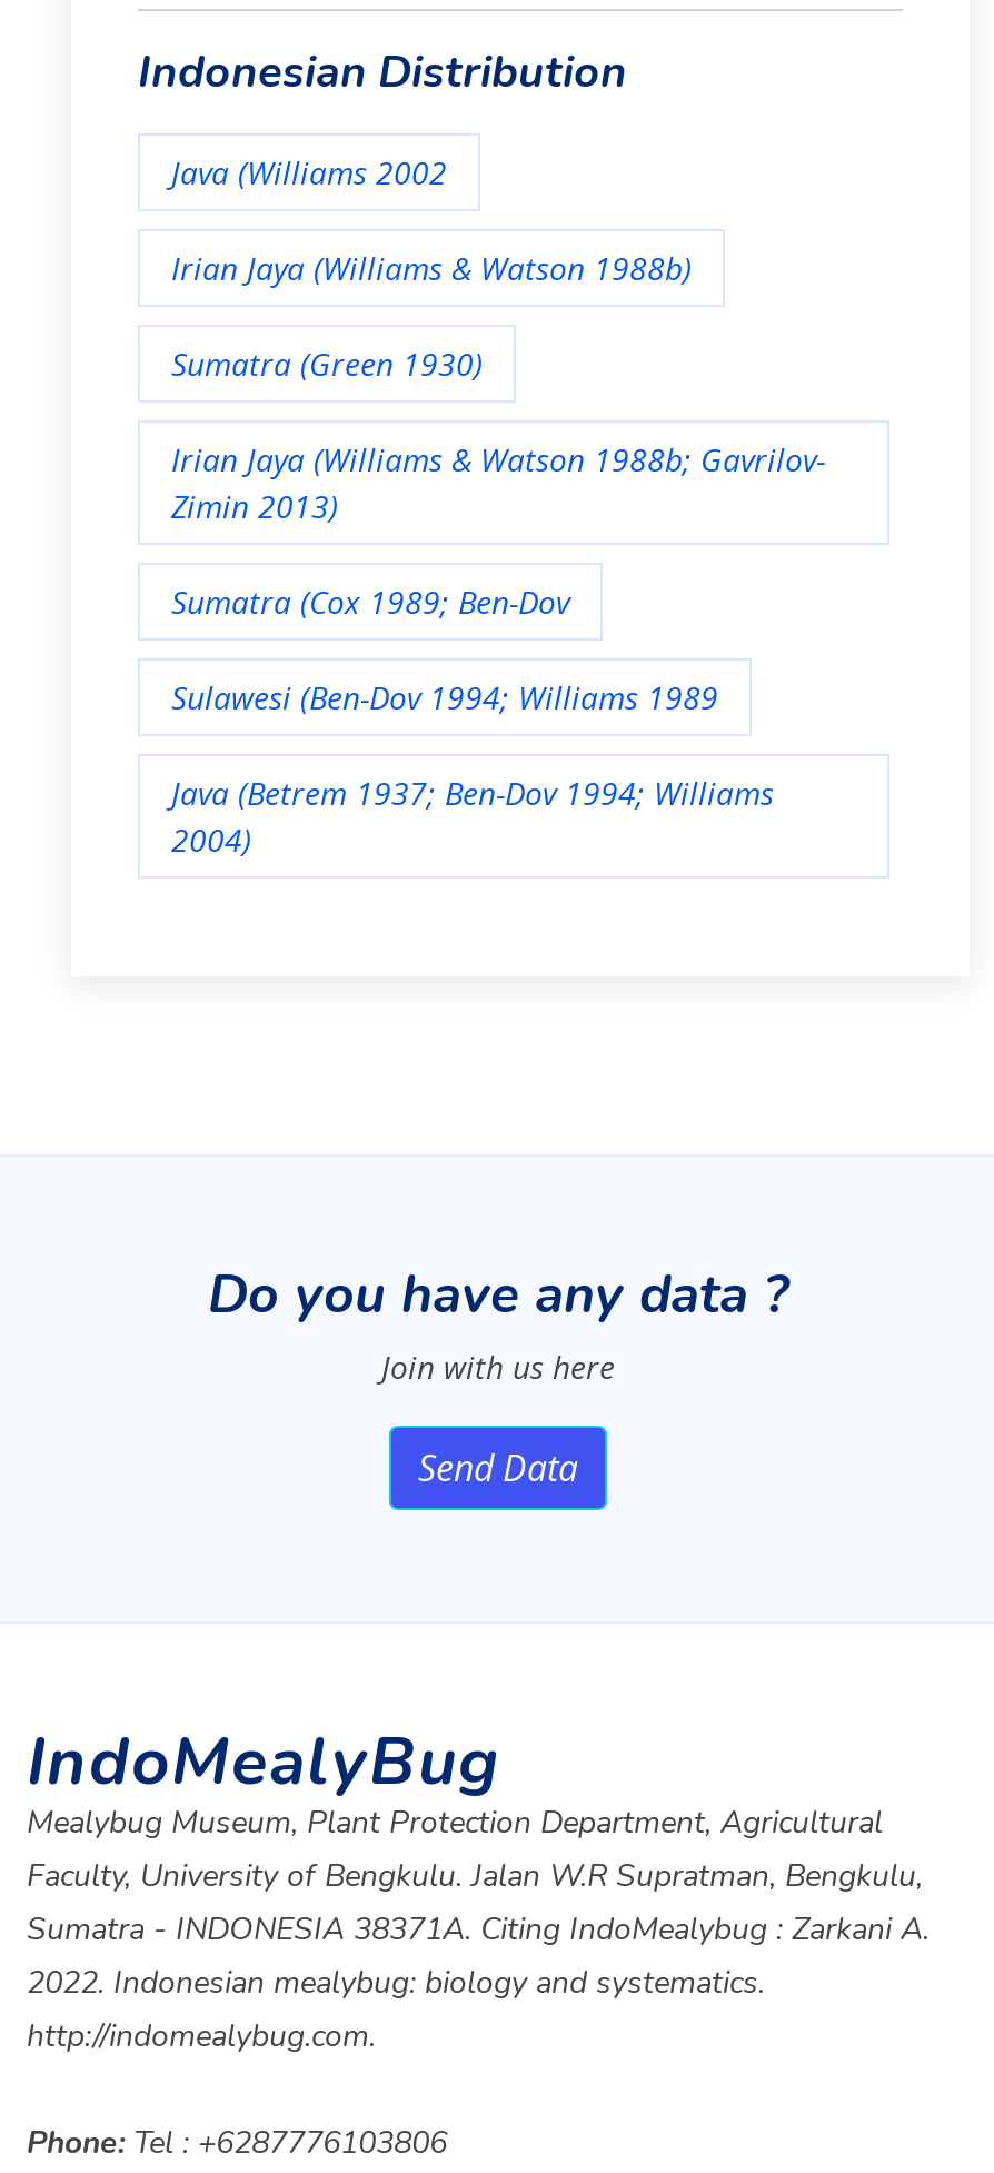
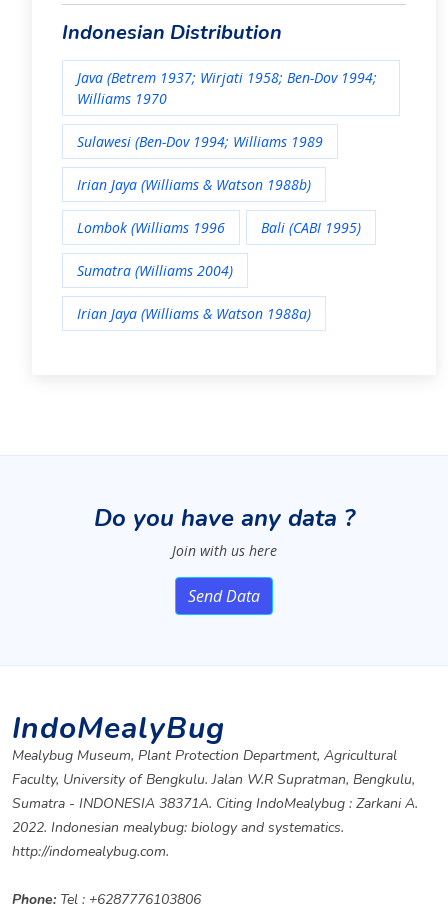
[171,151,825,623] Java (Williams 2002 | Sumatra (Green 1930) | Irian Jaya (Williams & Watson 1988b; Gavrilov- | Zimin 2013) | Sumatra (Cox 1989; Ben-Dov -> [77,68,377,108] Java (Betrem 1937; Wirjati 1958; Ben-Dov 1994; | Williams 1970
moved [171,247,692,289] -> [77,175,311,194]: Irian Jaya (Williams & Watson 1988b)
moved [171,676,718,718] -> [77,132,323,151]: Sulawesi (Ben-Dov 1994; Williams 1989
[171,772,774,861] Java (Betrem 1937; Ben-Dov 1994; Williams | 2004) -> [77,218,361,323] Lombok (Williams 1996 | Bali (CABI 1995) | Sumatra (Williams 2004) | Irian Jaya (Williams & Watson 1988a)

